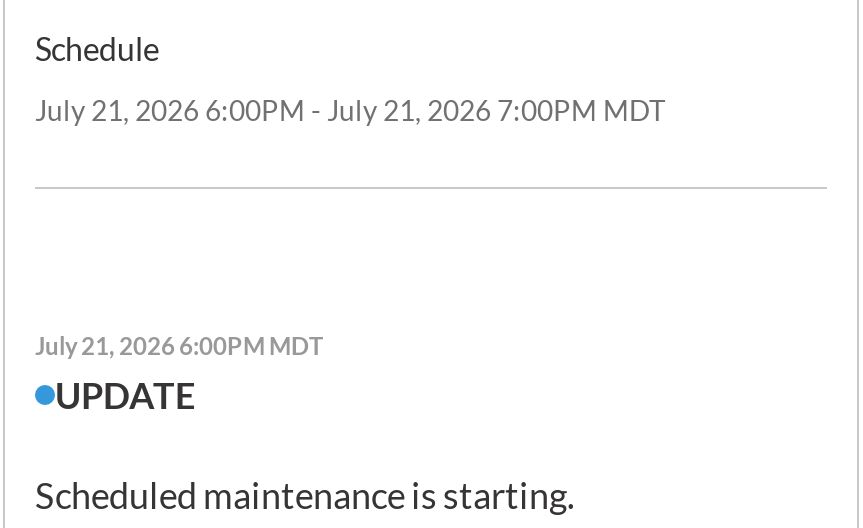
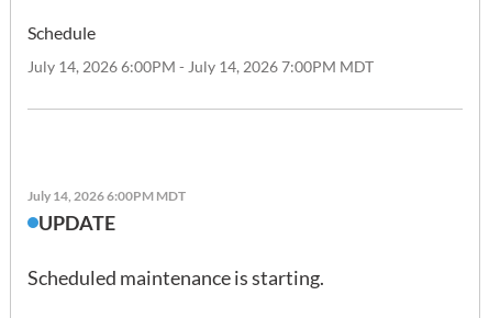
[35,93,665,127] July 21, 2026 6:00PM - July 21, 2026 7:00PM MDT -> [27,57,374,76] July 14, 2026 6:00PM - July 14, 2026 7:00PM MDT
[35,331,323,361] July 21, 2026 6:00PM MDT -> [27,188,186,204] July 14, 2026 6:00PM MDT

